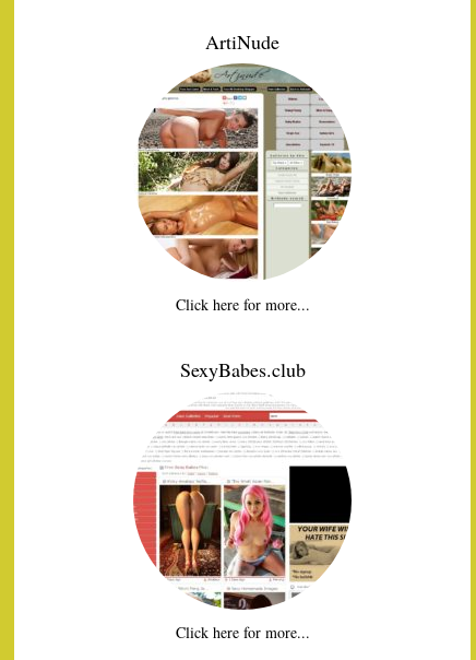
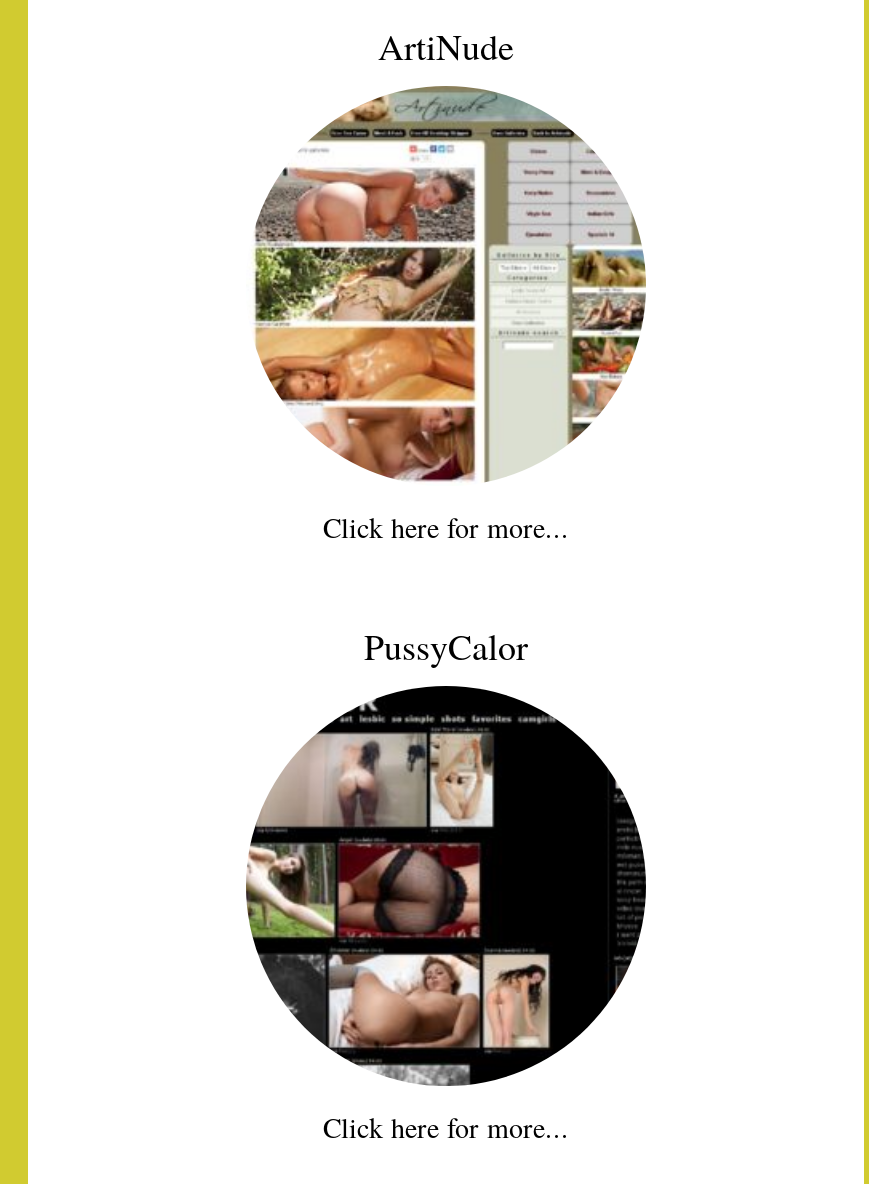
[180,356,305,382] SexyBabes.club -> [364,621,528,669] PussyCalor
[132,391,348,610] [image] -> [244,684,642,1086] [image]

